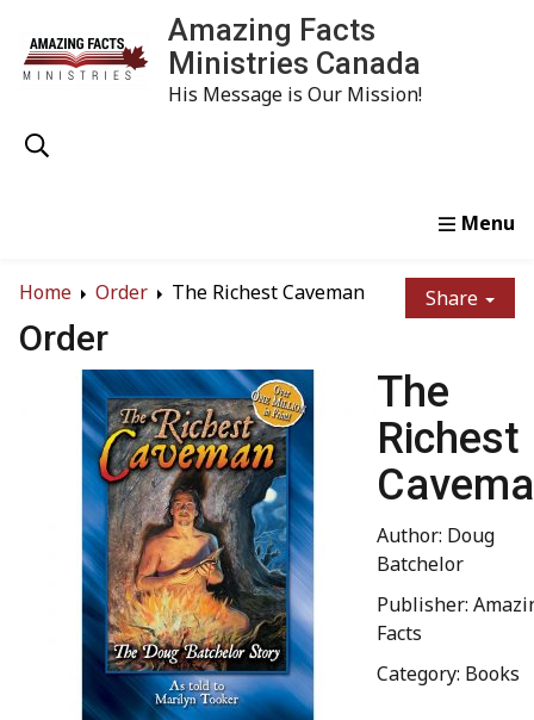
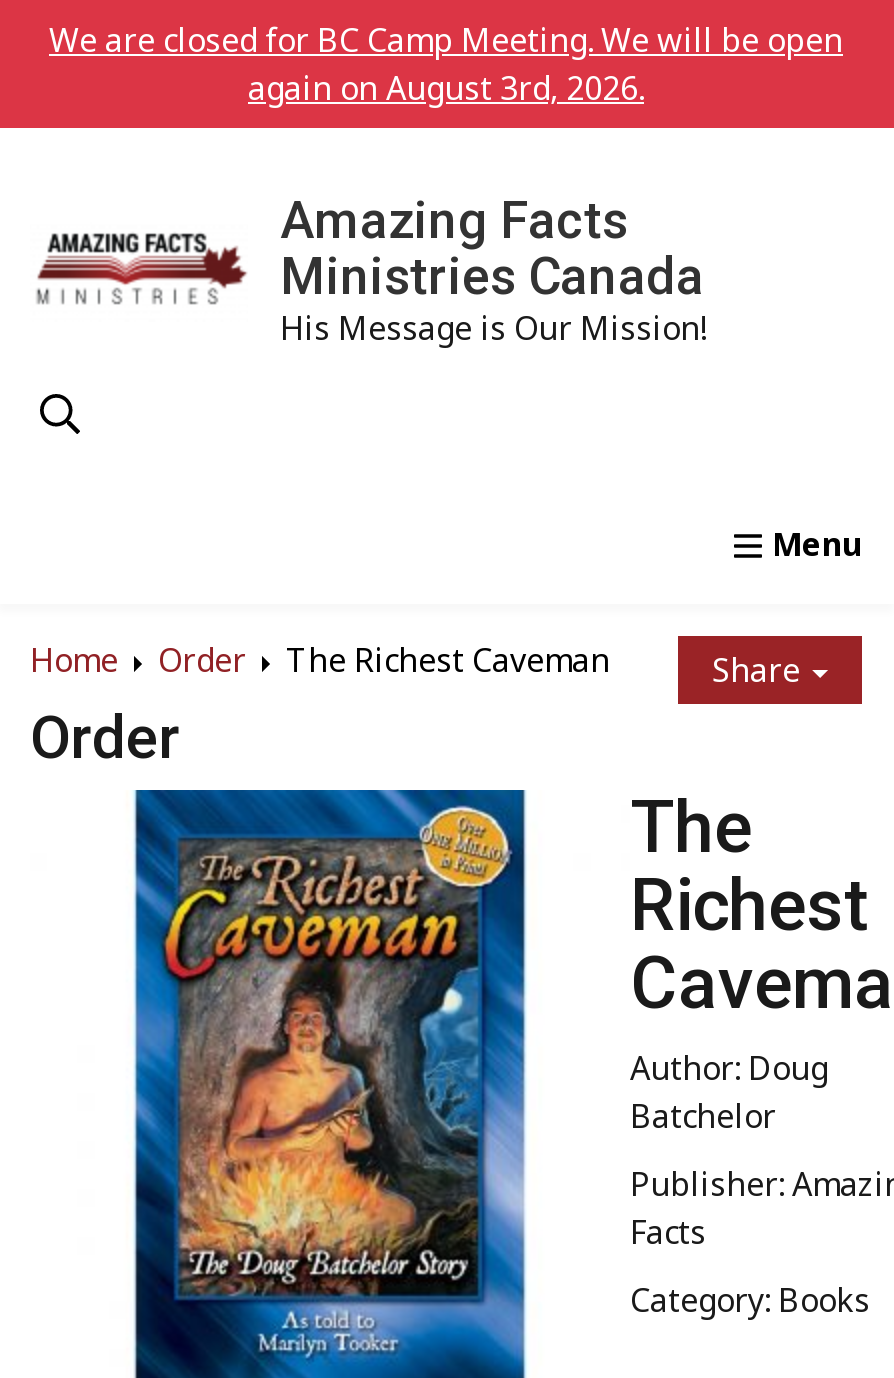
none -> [49,18,843,110] We are closed for BC Camp Meeting. We will be open | again on August 3rd, 2026.

